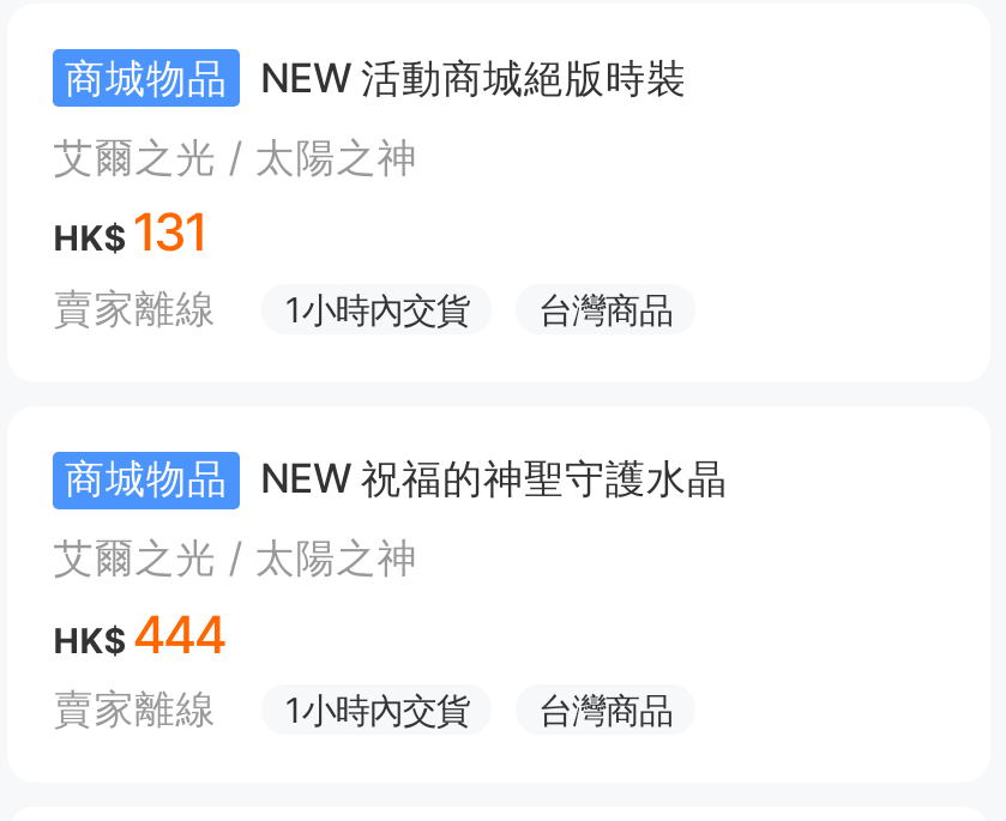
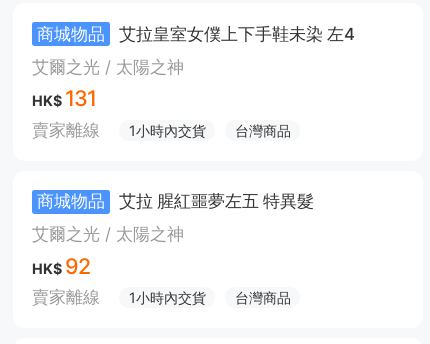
[260,53,687,101] NEW 活動商城絕版時裝 -> [118,24,354,44] 艾拉皇室女僕上下手鞋未染 左4
[260,454,728,502] NEW 祝福的神聖守護水晶 -> [118,191,313,211] 艾拉 腥紅噩夢左五 特異髮
[53,602,224,664] HK$444 -> [32,253,90,279] HK$92

